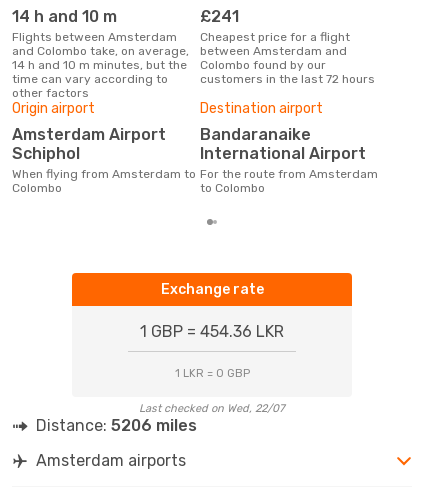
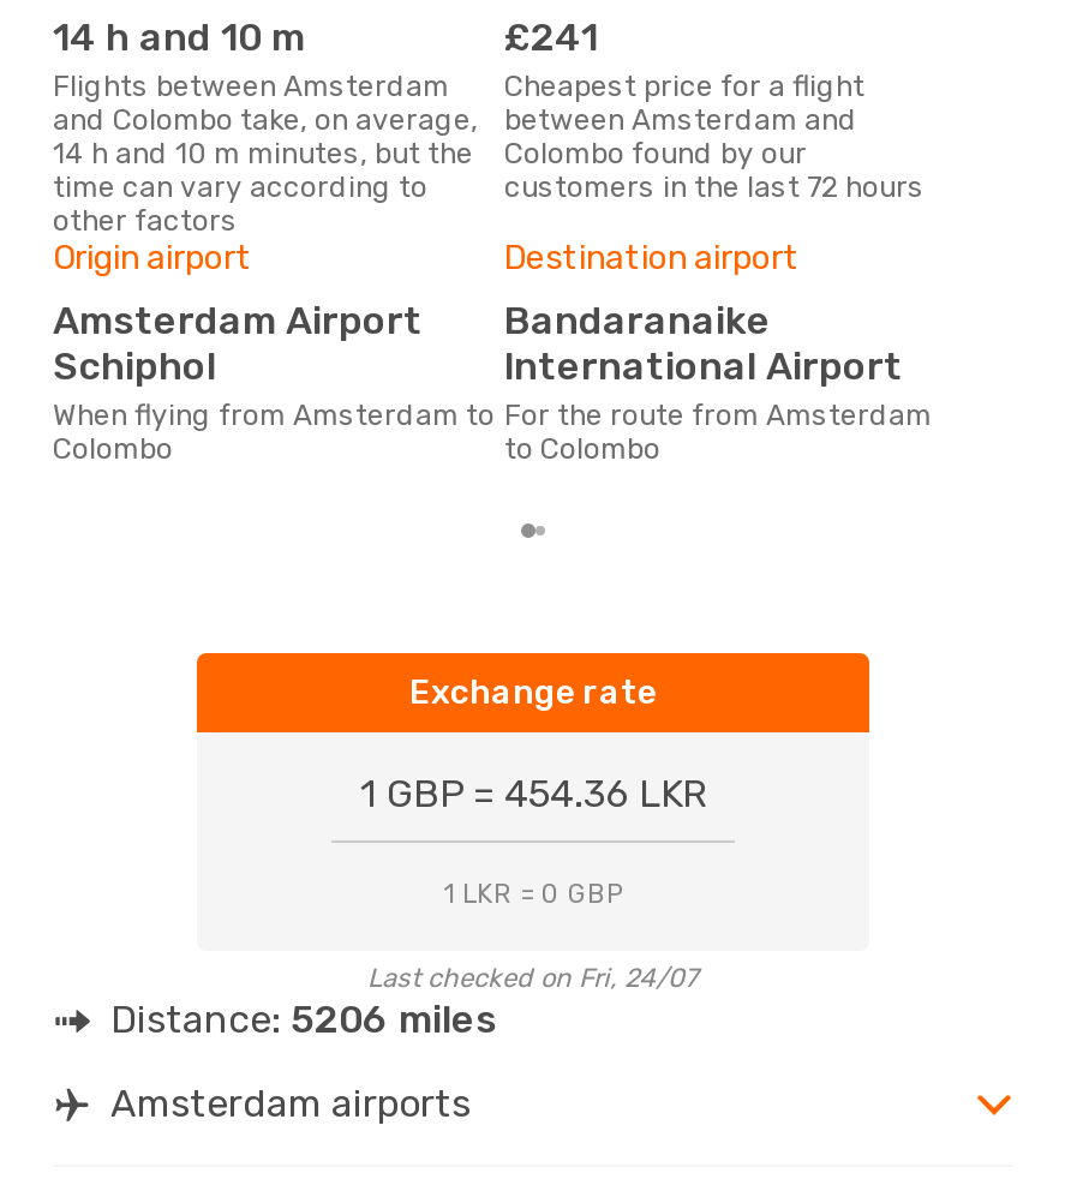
[139,402,285,415] Last checked on Wed, 22/07 -> [367,962,699,994] Last checked on Fri, 24/07

